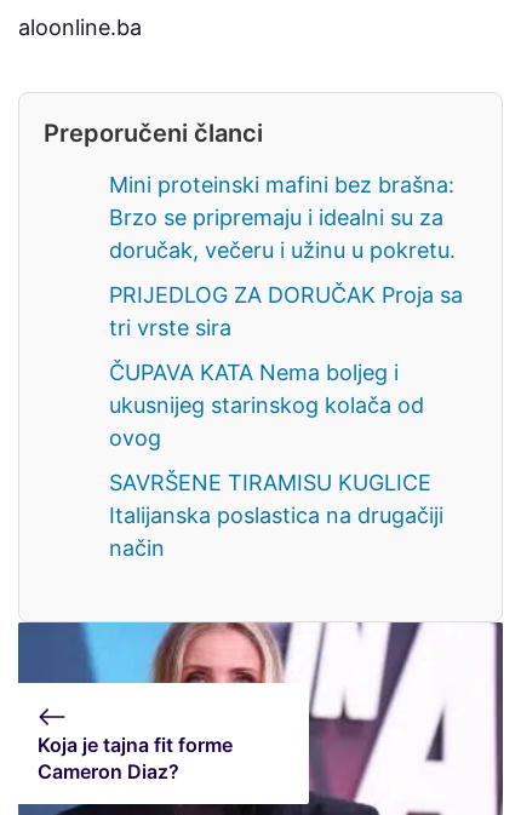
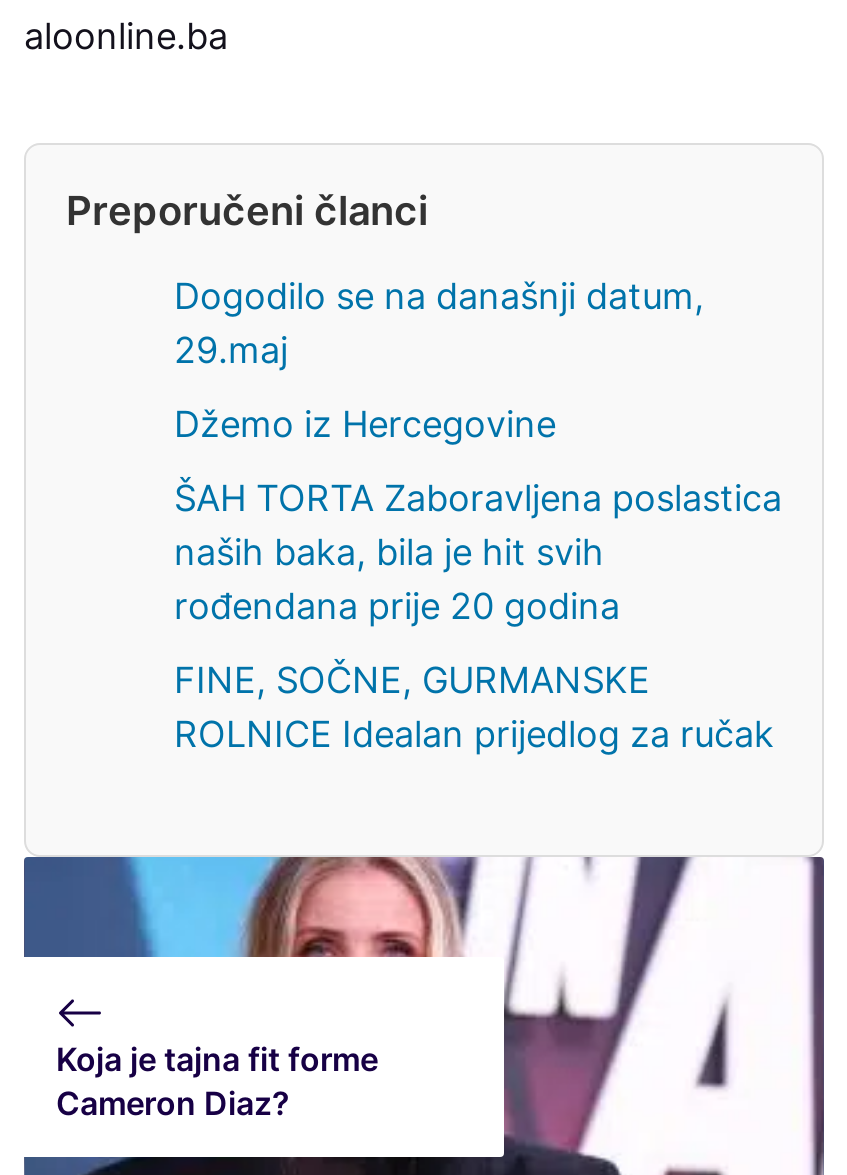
[109,172,456,262] Mini proteinski mafini bez brašna: | Brzo se pripremaju i idealni su za | doručak, večeru i užinu u pokretu. -> [174,274,704,370] Dogodilo se na današnji datum, | 29.maj
[109,282,463,340] PRIJEDLOG ZA DORUČAK Proja sa | tri vrste sira -> [174,402,556,444] Džemo iz Hercegovine
[109,359,424,450] ČUPAVA KATA Nema boljeg i | ukusnijeg starinskog kolača od | ovog -> [174,476,782,626] ŠAH TORTA Zaboravljena poslastica | naših baka, bila je hit svih | rođendana prije 20 godina
[109,470,443,560] SAVRŠENE TIRAMISU KUGLICE | Italijanska poslastica na drugačiji | način -> [174,658,774,754] FINE, SOČNE, GURMANSKE | ROLNICE Idealan prijedlog za ručak

